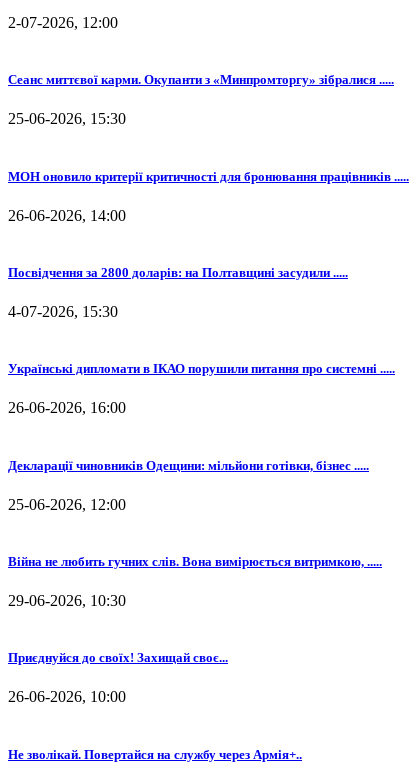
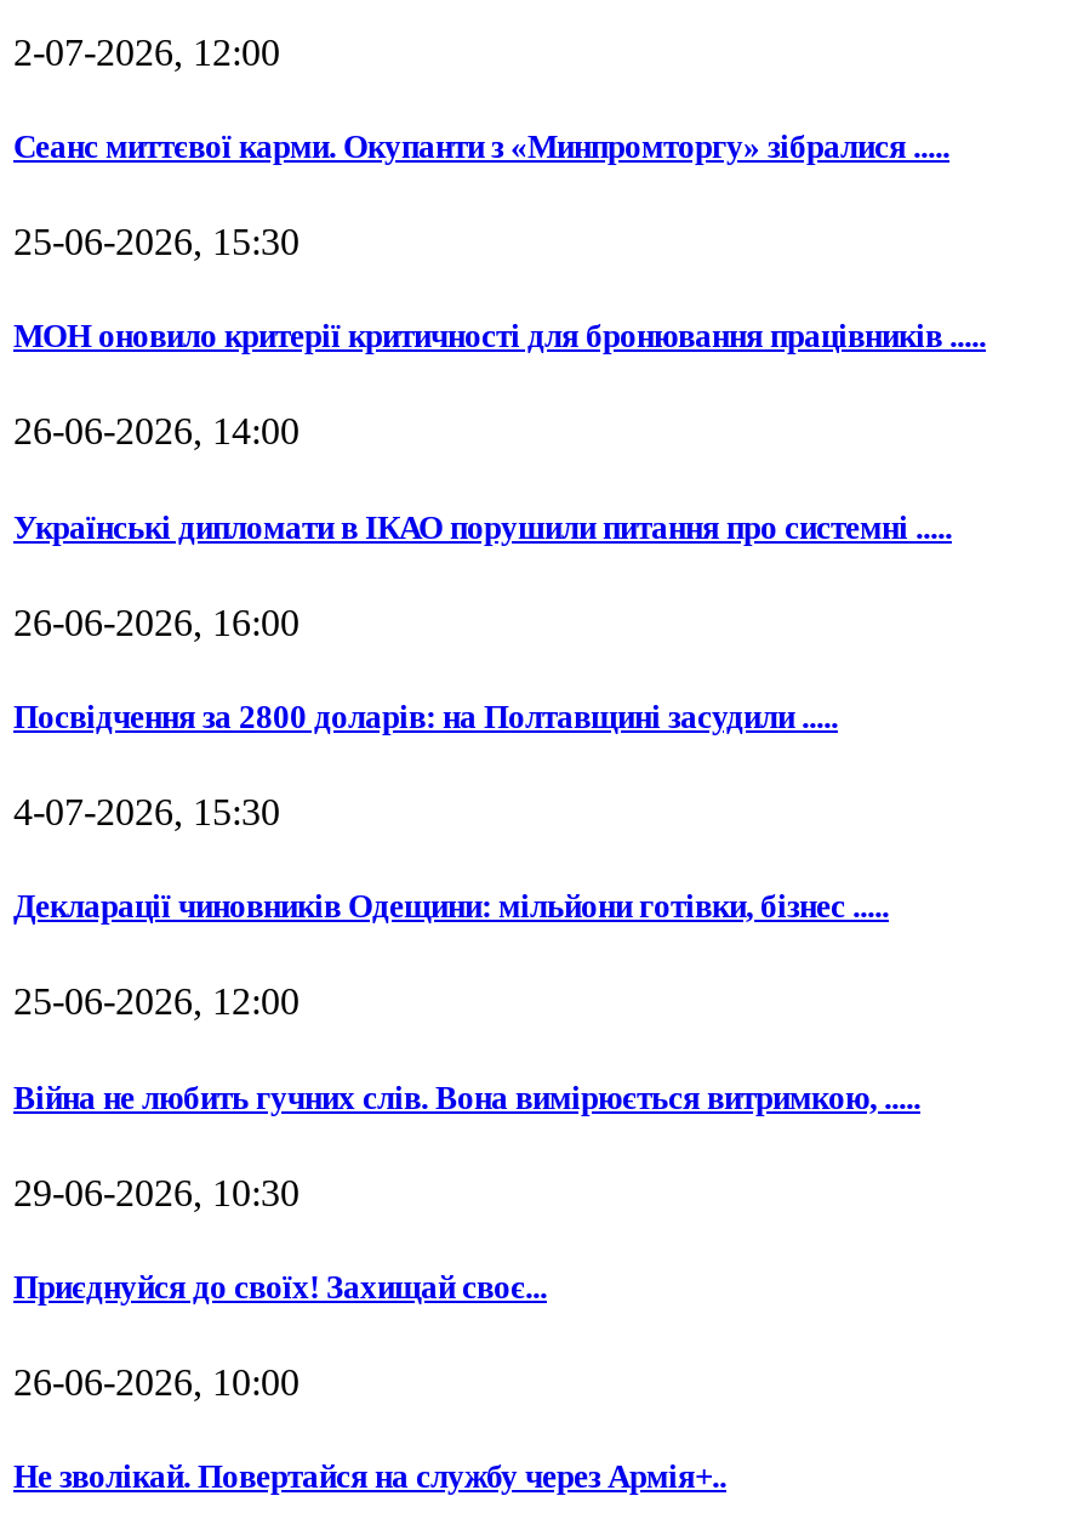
moved [8,265,348,320] -> [13,698,838,832]: Посвідчення за 2800 доларів: на Полтавщині засудили ..... | 4-07-2026, 15:30
moved [8,361,395,416] -> [13,508,952,642]: Українські дипломати в ІКАО порушили питання про системні ..... | 26-06-2026, 16:00

